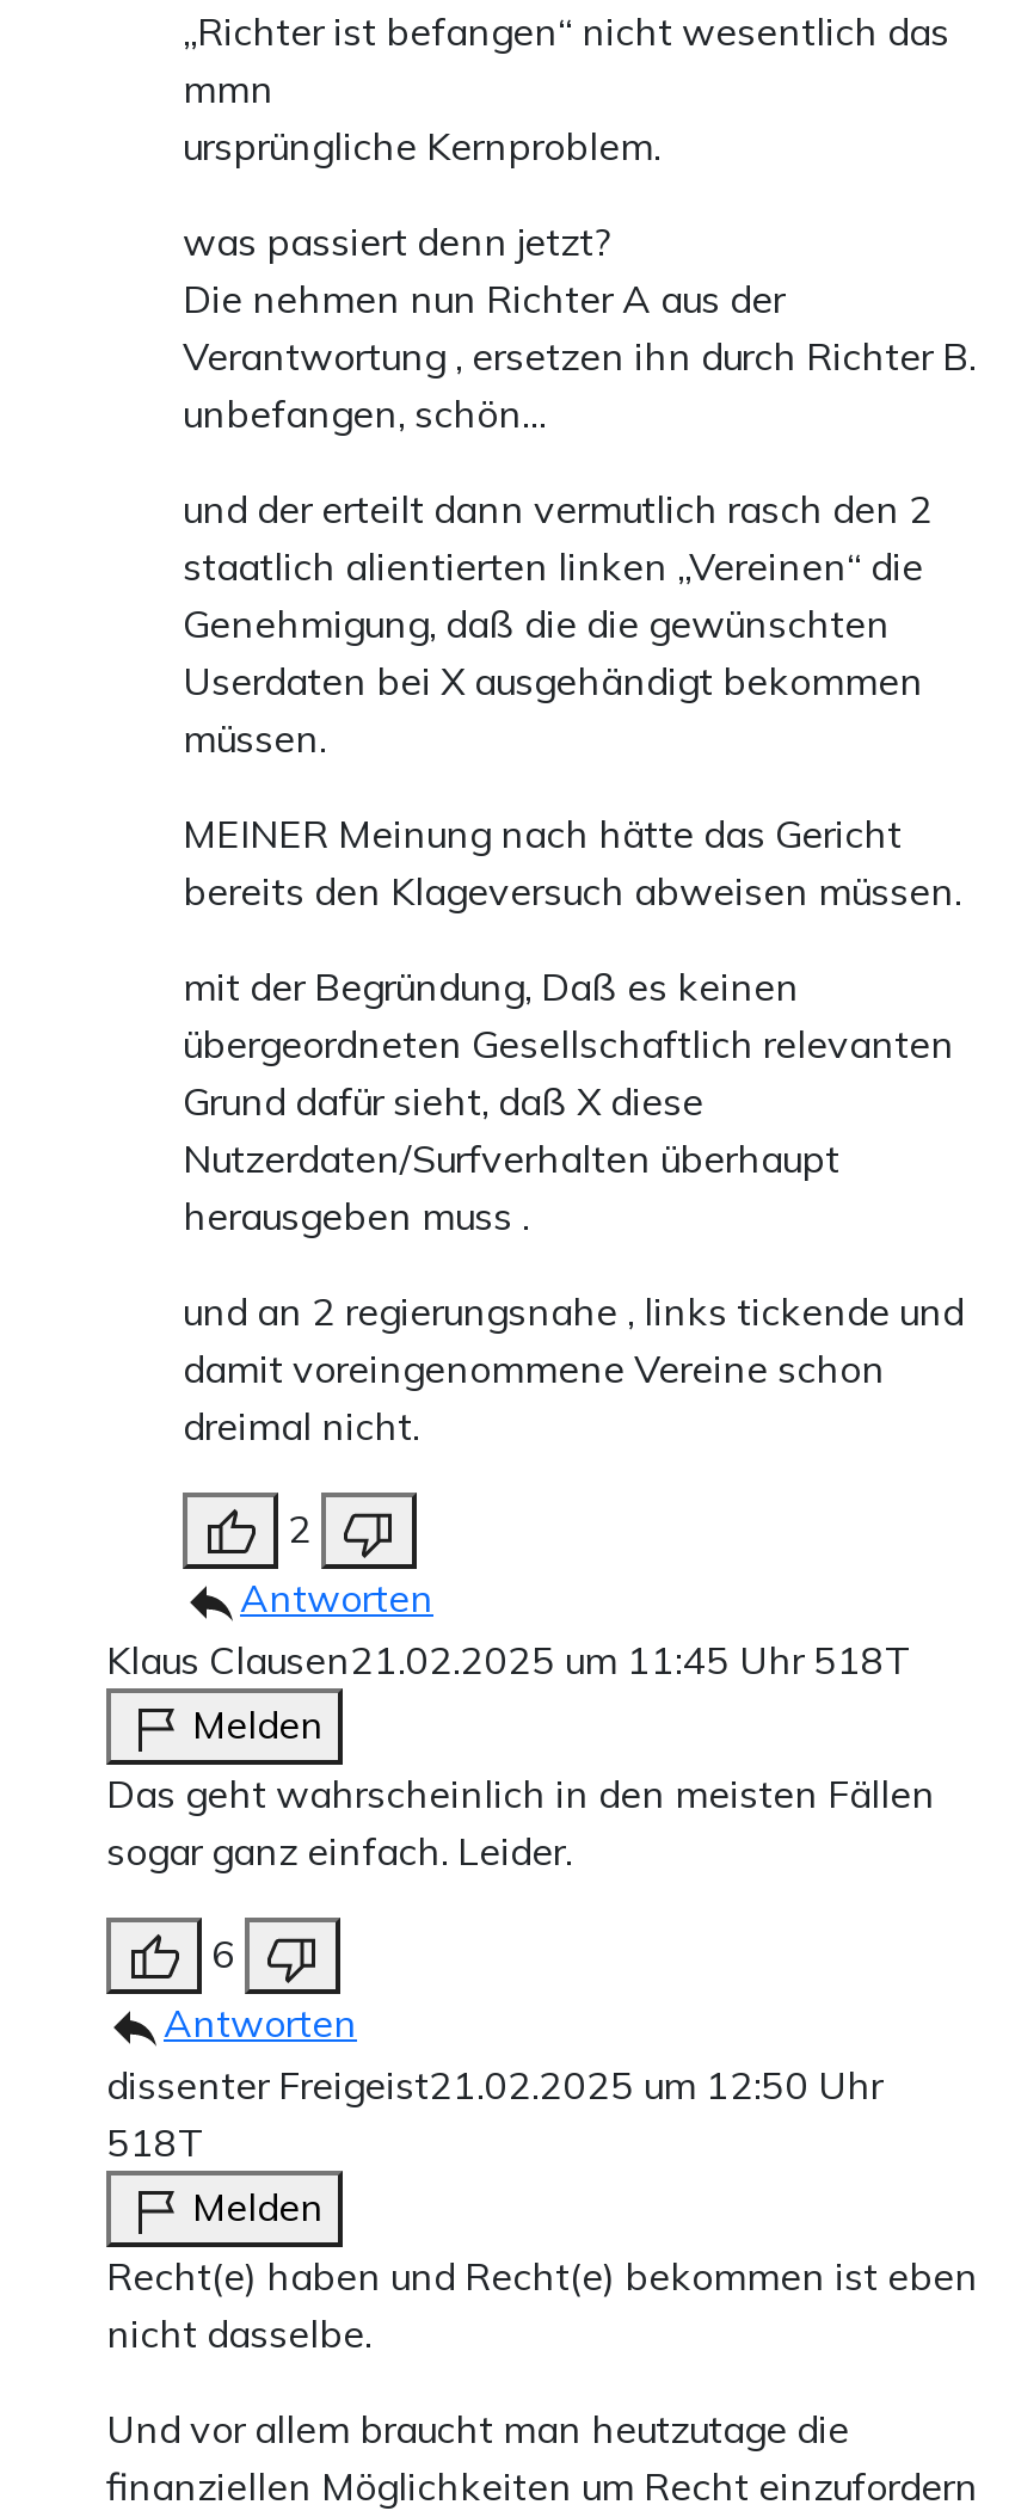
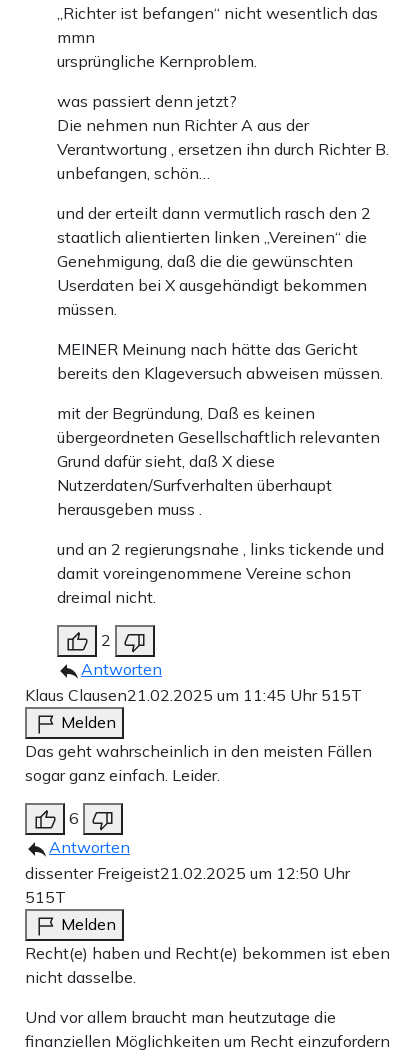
[106,1637,911,1684] Klaus Clausen21.02.2025 um 11:45 Uhr 518T -> [25,685,362,705] Klaus Clausen21.02.2025 um 11:45 Uhr 515T
[106,2119,204,2167] 518T -> [25,887,66,907] 515T

